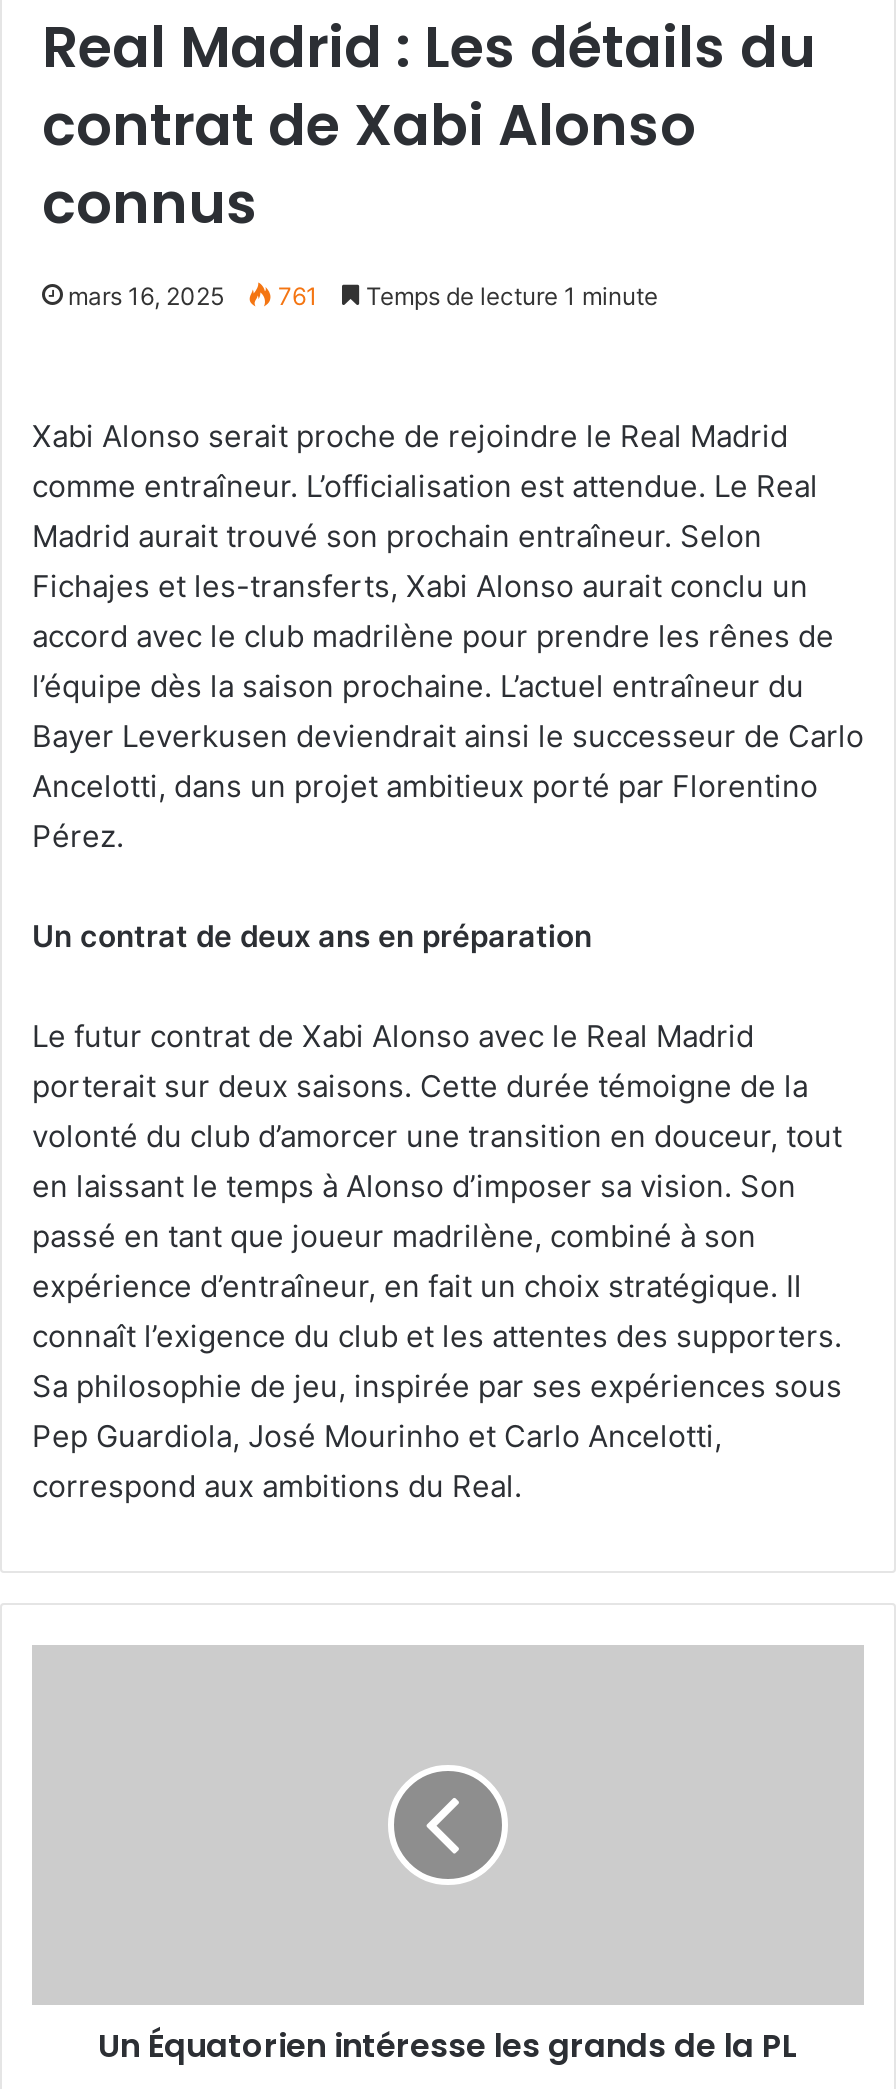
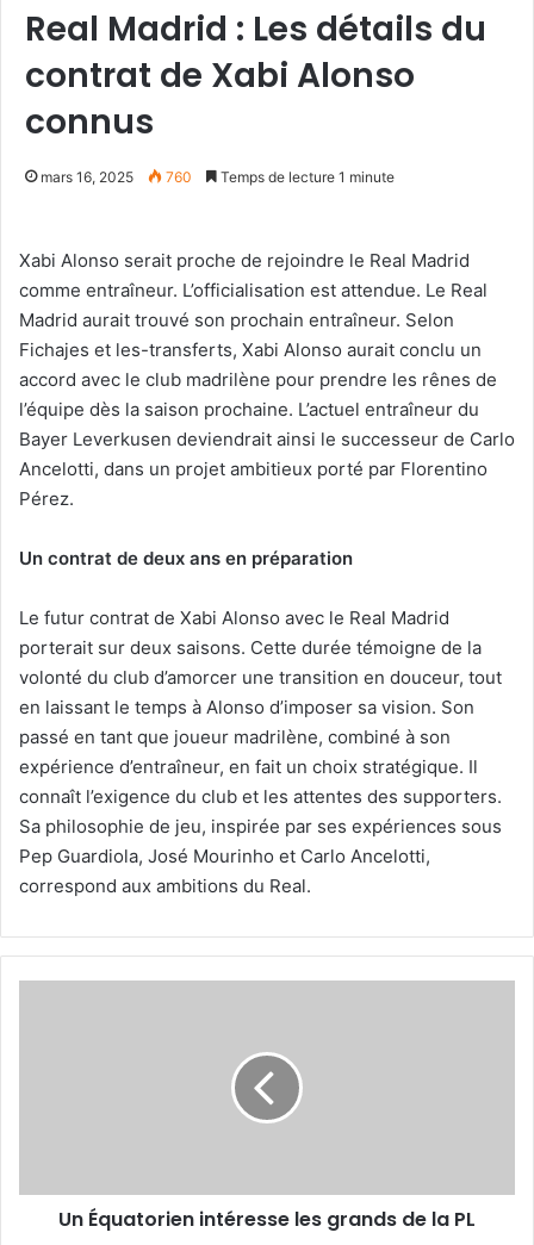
[68,281,658,311] mars 16, 2025 761 Temps de lecture 1 minute -> [41,168,395,186] mars 16, 2025 760 Temps de lecture 1 minute

